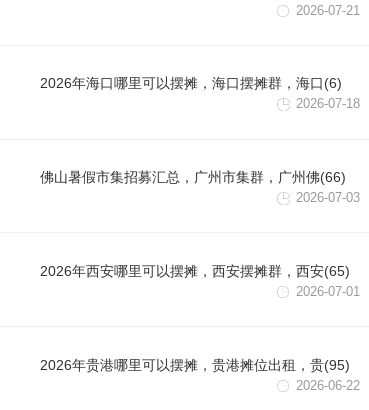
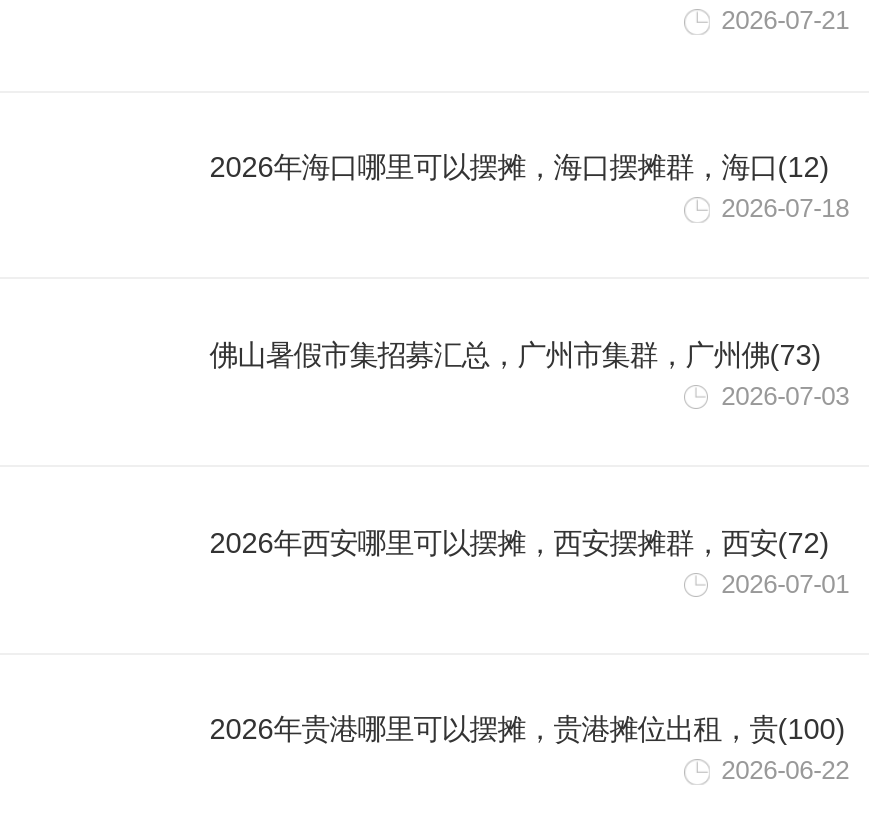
[40,75,342,91] 2026年海口哪里可以摆摊，海口摆摊群，海口(6) -> [209,151,829,183] 2026年海口哪里可以摆摊，海口摆摊群，海口(12)
[40,169,346,185] 佛山暑假市集招募汇总，广州市集群，广州佛(66) -> [209,338,821,370] 佛山暑假市集招募汇总，广州市集群，广州佛(73)
[40,263,350,279] 2026年西安哪里可以摆摊，西安摆摊群，西安(65) -> [209,526,829,558] 2026年西安哪里可以摆摊，西安摆摊群，西安(72)
[40,356,350,372] 2026年贵港哪里可以摆摊，贵港摊位出租，贵(95) -> [209,713,845,745] 2026年贵港哪里可以摆摊，贵港摊位出租，贵(100)

